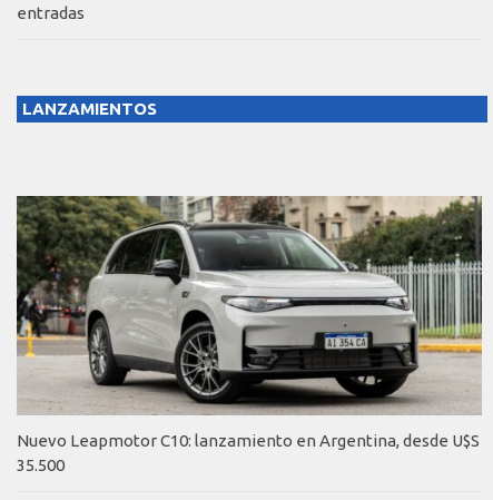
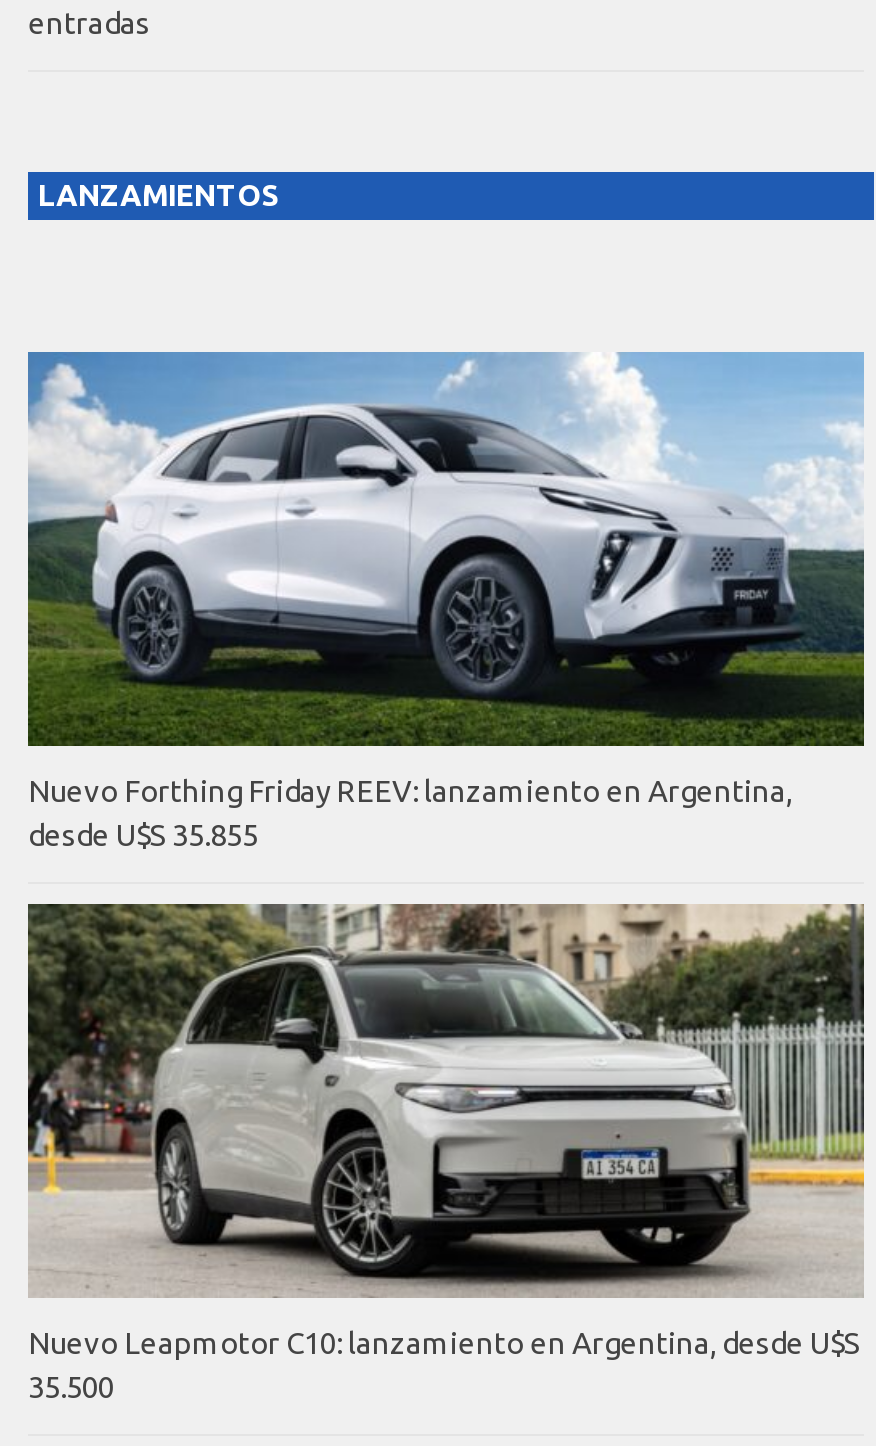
none -> [26,350,866,852] [image] | Nuevo Forthing Friday REEV: lanzamiento en Argentina, | desde U$S 35.855

